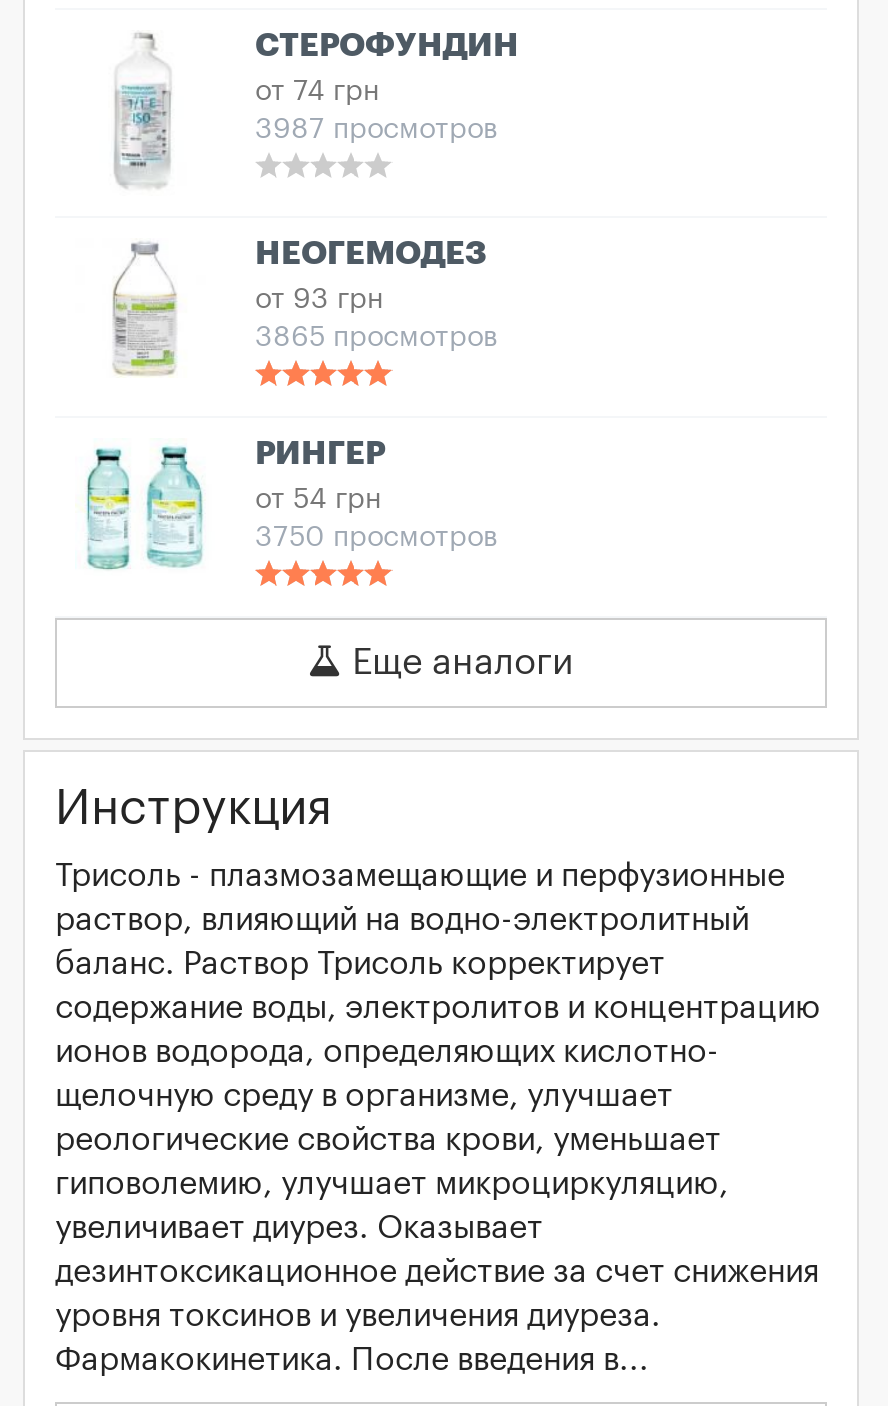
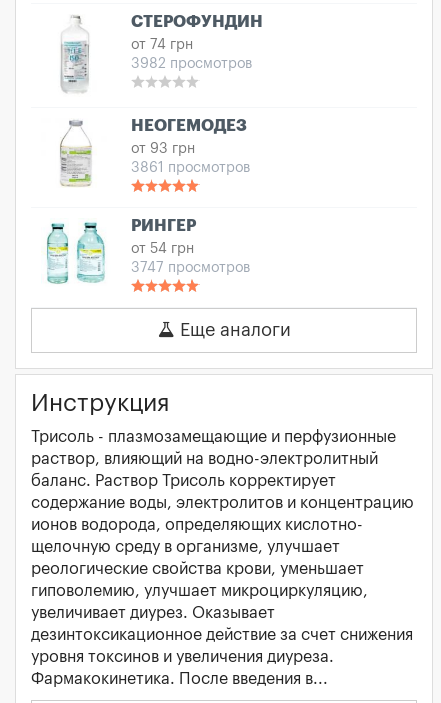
[255,116,497,144] 3987 просмотров -> [131,57,252,71] 3982 просмотров
[255,324,497,352] 3865 просмотров -> [131,161,250,175] 3861 просмотров
[255,524,497,552] 3750 просмотров -> [131,261,250,275] 3747 просмотров

